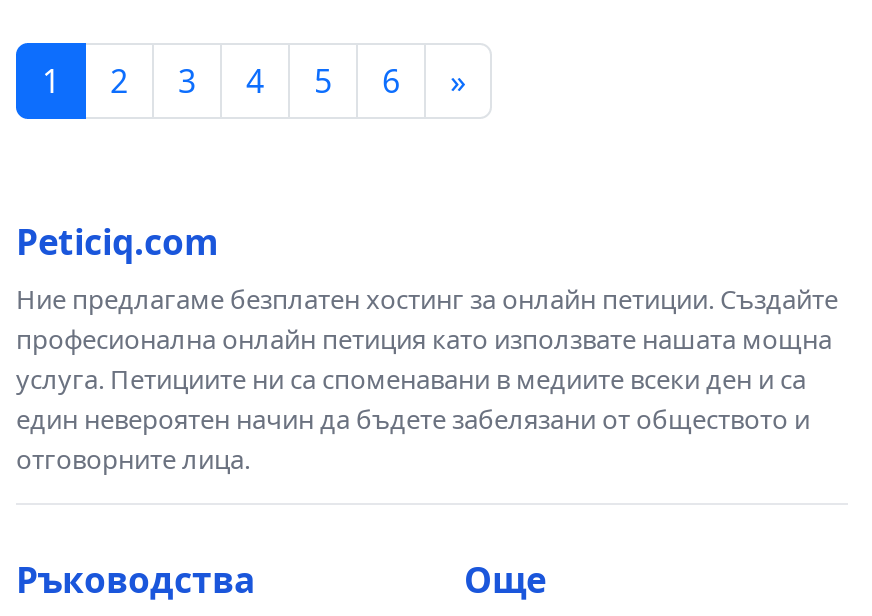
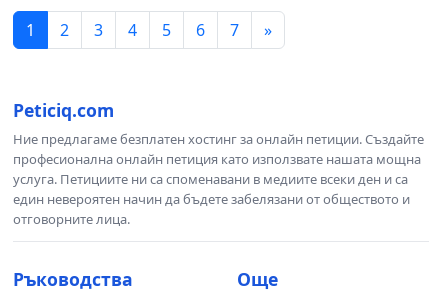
none -> [230,19,239,41] 7

